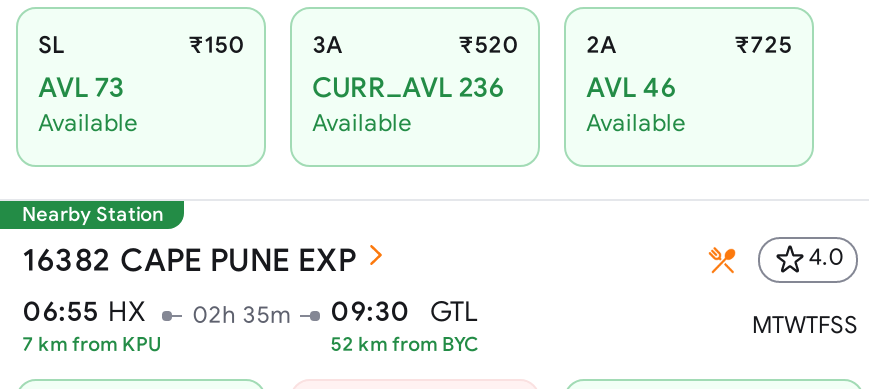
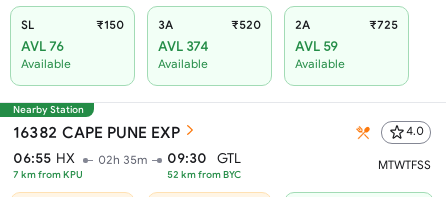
[38,72,124,104] AVL 73 -> [21,38,64,54] AVL 76
[312,72,504,104] CURR_AVL 236 -> [158,38,209,54] AVL 374
[586,72,676,104] AVL 46 -> [295,38,338,54] AVL 59

